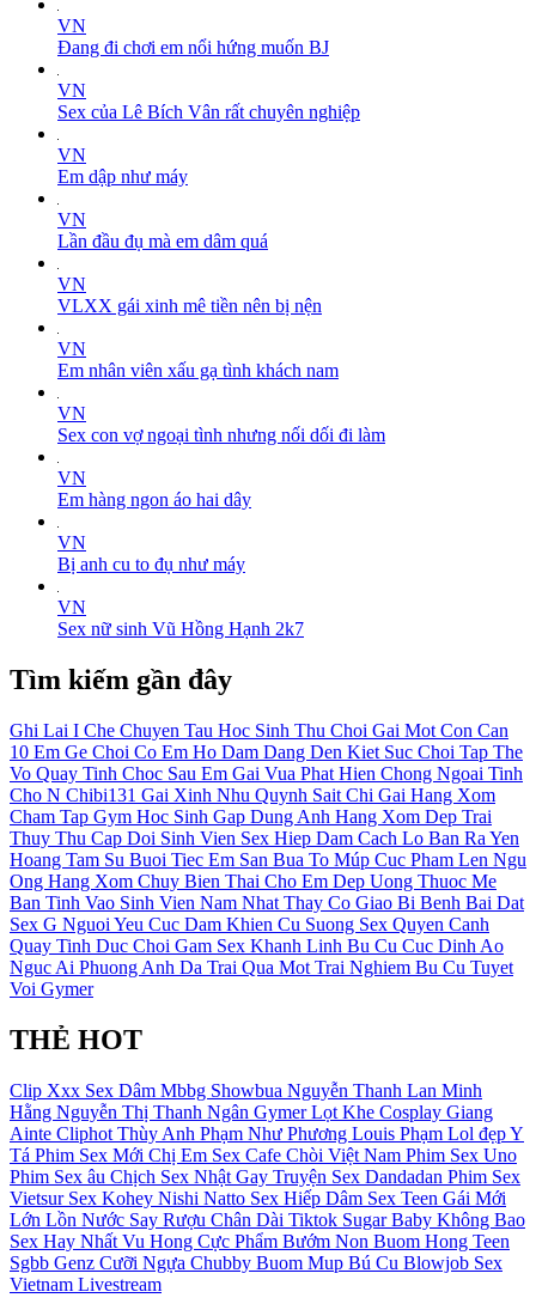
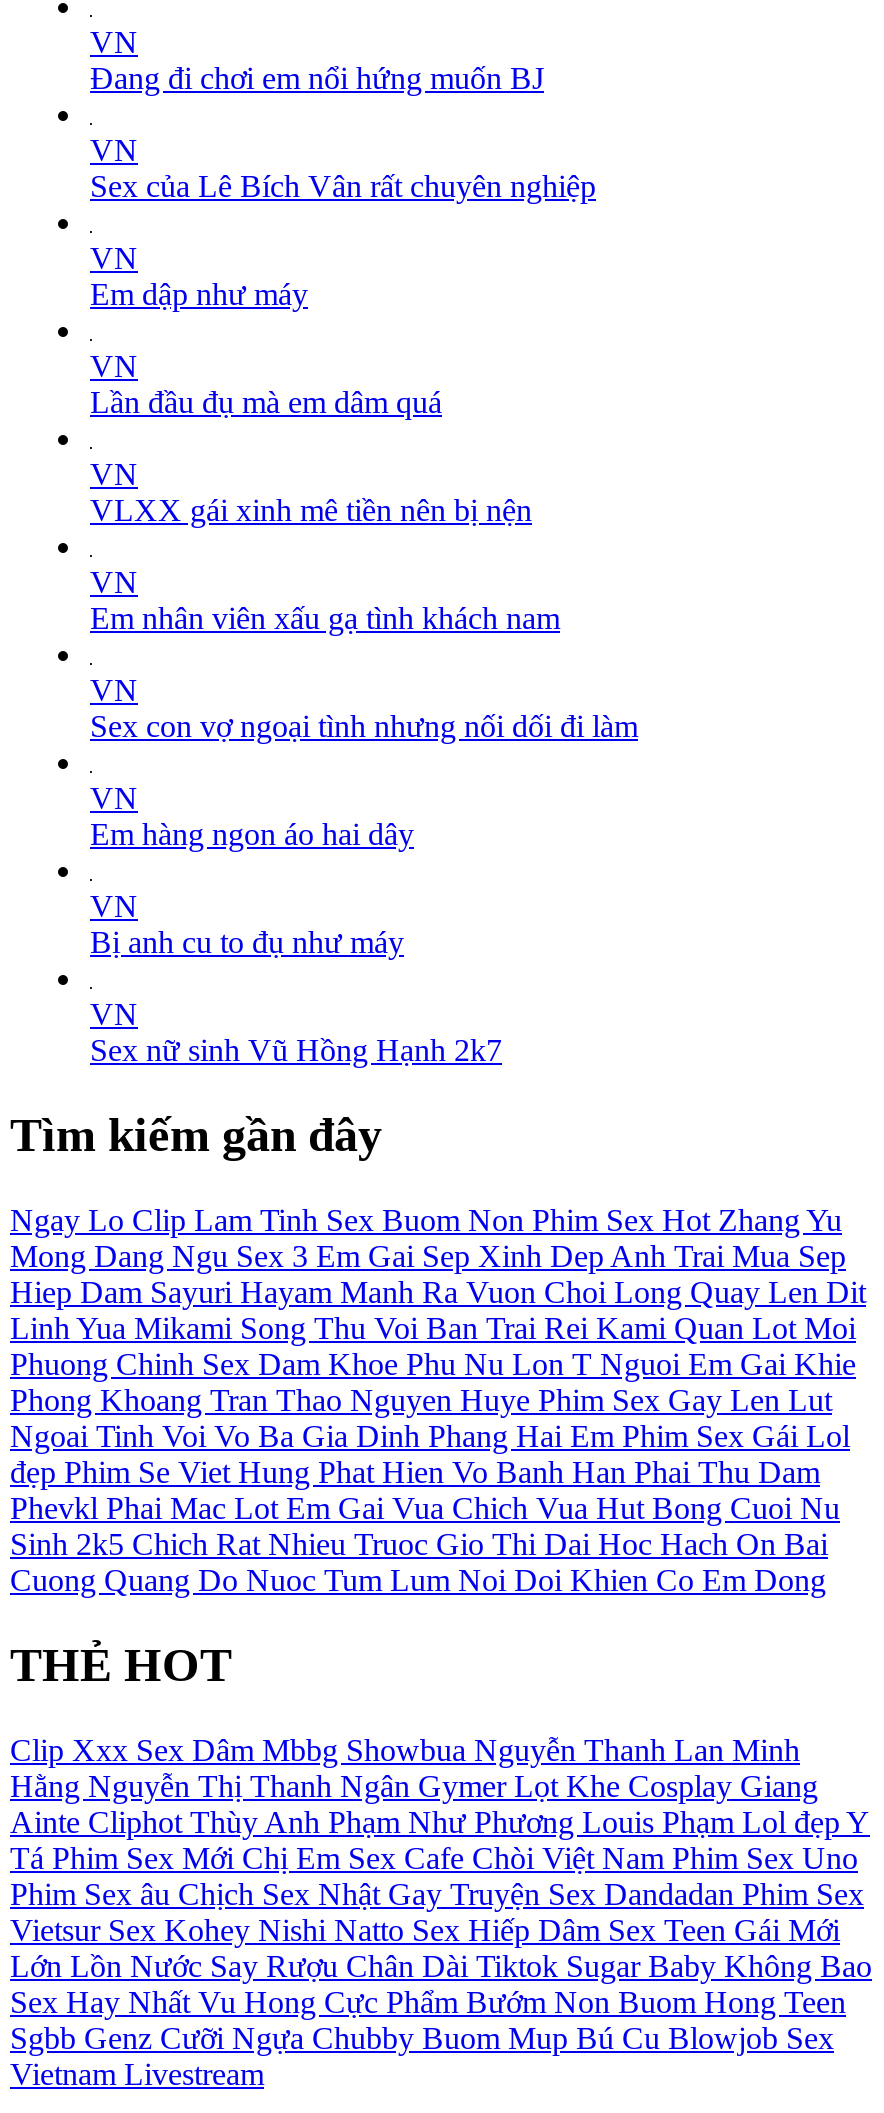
[10,720,526,999] Ghi Lai I Che Chuyen Tau Hoc Sinh Thu Choi Gai Mot Con Can | 10 Em Ge Choi Co Em Ho Dam Dang Den Kiet Suc Choi Tap The | Vo Quay Tinh Choc Sau Em Gai Vua Phat Hien Chong Ngoai Tinh | Cho N Chibi131 Gai Xinh Nhu Quynh Sait Chi Gai Hang Xom | Cham Tap Gym Hoc Sinh Gap Dung Anh Hang Xom Dep Trai | Thuy Thu Cap Doi Sinh Vien Sex Hiep Dam Cach Lo Ban Ra Yen | Hoang Tam Su Buoi Tiec Em San Bua To Múp Cuc Pham Len Ngu | Ong Hang Xom Chuy Bien Thai Cho Em Dep Uong Thuoc Me | Ban Tinh Vao Sinh Vien Nam Nhat Thay Co Giao Bi Benh Bai Dat | Sex G Nguoi Yeu Cuc Dam Khien Cu Suong Sex Quyen Canh | Quay Tinh Duc Choi Gam Sex Khanh Linh Bu Cu Cuc Dinh Ao | Nguc Ai Phuong Anh Da Trai Qua Mot Trai Nghiem Bu Cu Tuyet | Voi Gymer -> [10,1203,866,1597] Ngay Lo Clip Lam Tinh Sex Buom Non Phim Sex Hot Zhang Yu | Mong Dang Ngu Sex 3 Em Gai Sep Xinh Dep Anh Trai MuaSep | Hiep Dam Sayuri Hayam Manh Ra Vuon Choi Long Quay Len Dit | Linh Yua Mikami Song Thu Voi Ban Trai Rei KamiQuan Lot Moi | Phuong Chinh Sex Dam Khoe Phu Nu Lon T Nguoi Em Gai Khie | Phong Khoang Tran Thao Nguyen Huye Phim Sex Gay Len Lut | Ngoai Tinh Voi Vo Ba Gia Dinh Phang Hai Em Phim Sex Gái Lol | đẹp Phim Se Viet Hung Phat Hien Vo Banh Han Phai Thu Dam | Phevkl Phai Mac Lot Em Gai Vua Chich Vua Hut Bong Cuoi Nu | Sinh 2k5 Chich Rat Nhieu Truoc Gio Thi Dai Hoc Hach On Bai | Cuong Quang Do Nuoc Tum Lum Noi Doi Khien Co Em Dong

